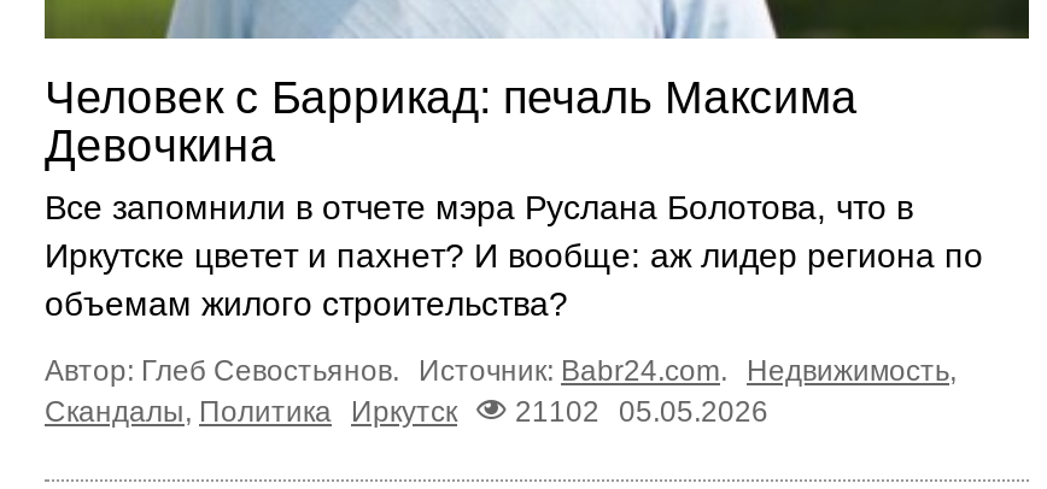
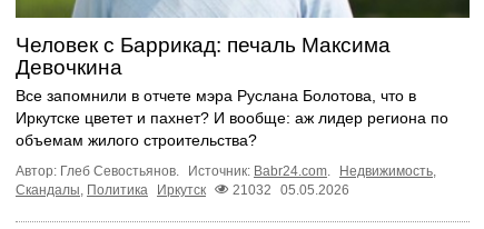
[45,395,768,429] Скандалы, Политика Иркутск 21102 05.05.2026 -> [16,182,349,198] Скандалы, Политика Иркутск 21032 05.05.2026

